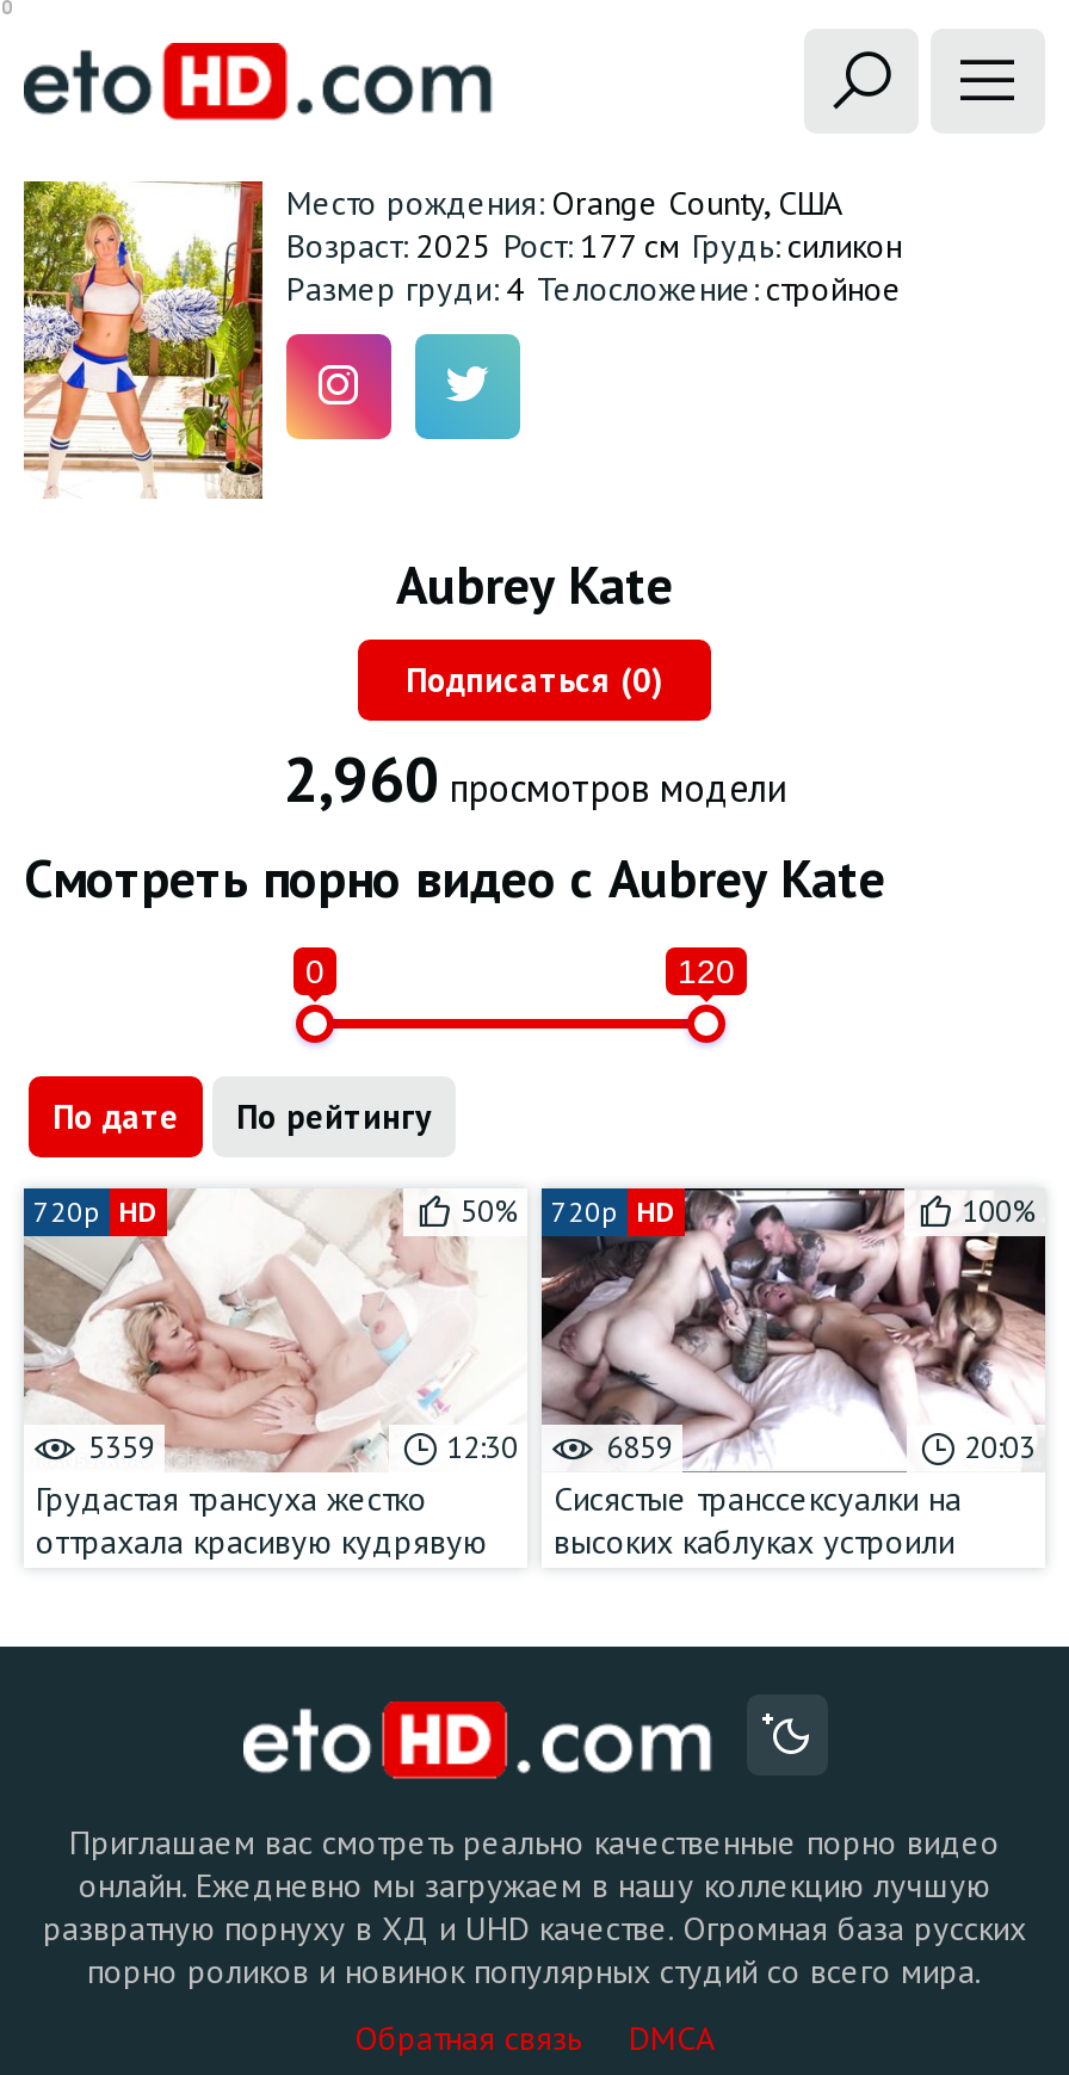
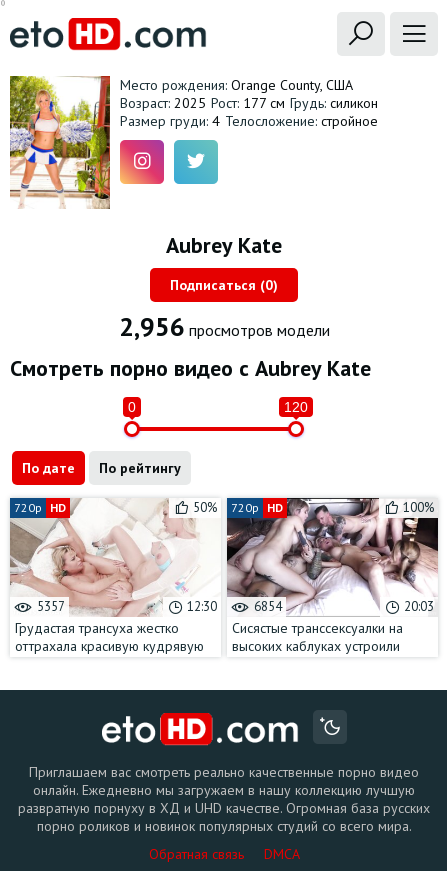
[283,741,786,819] 2,960 просмотров модели -> [118,310,329,343] 2,956 просмотров модели
[81,1427,155,1468] 5359 -> [34,598,65,615] 5357
[446,1427,673,1468] 12:30 6859 -> [187,598,282,615] 12:30 6854

